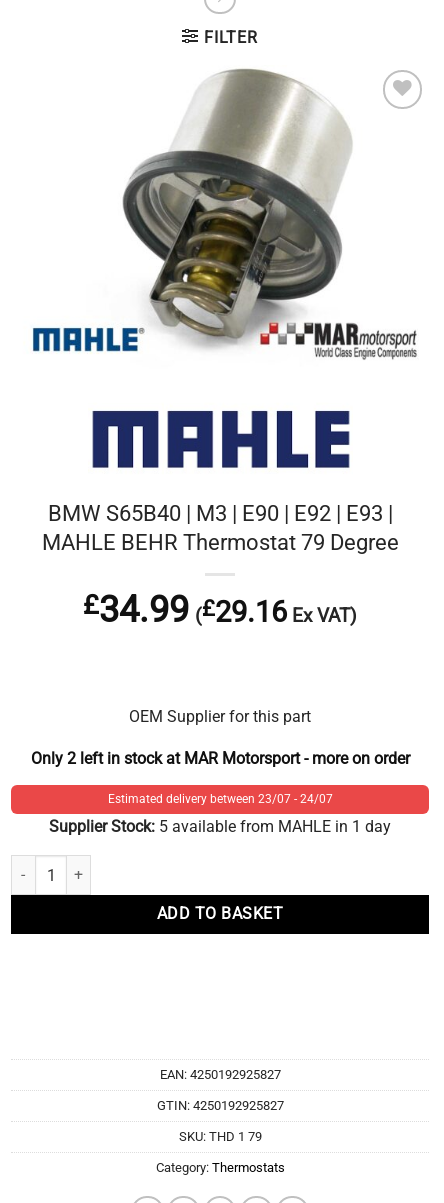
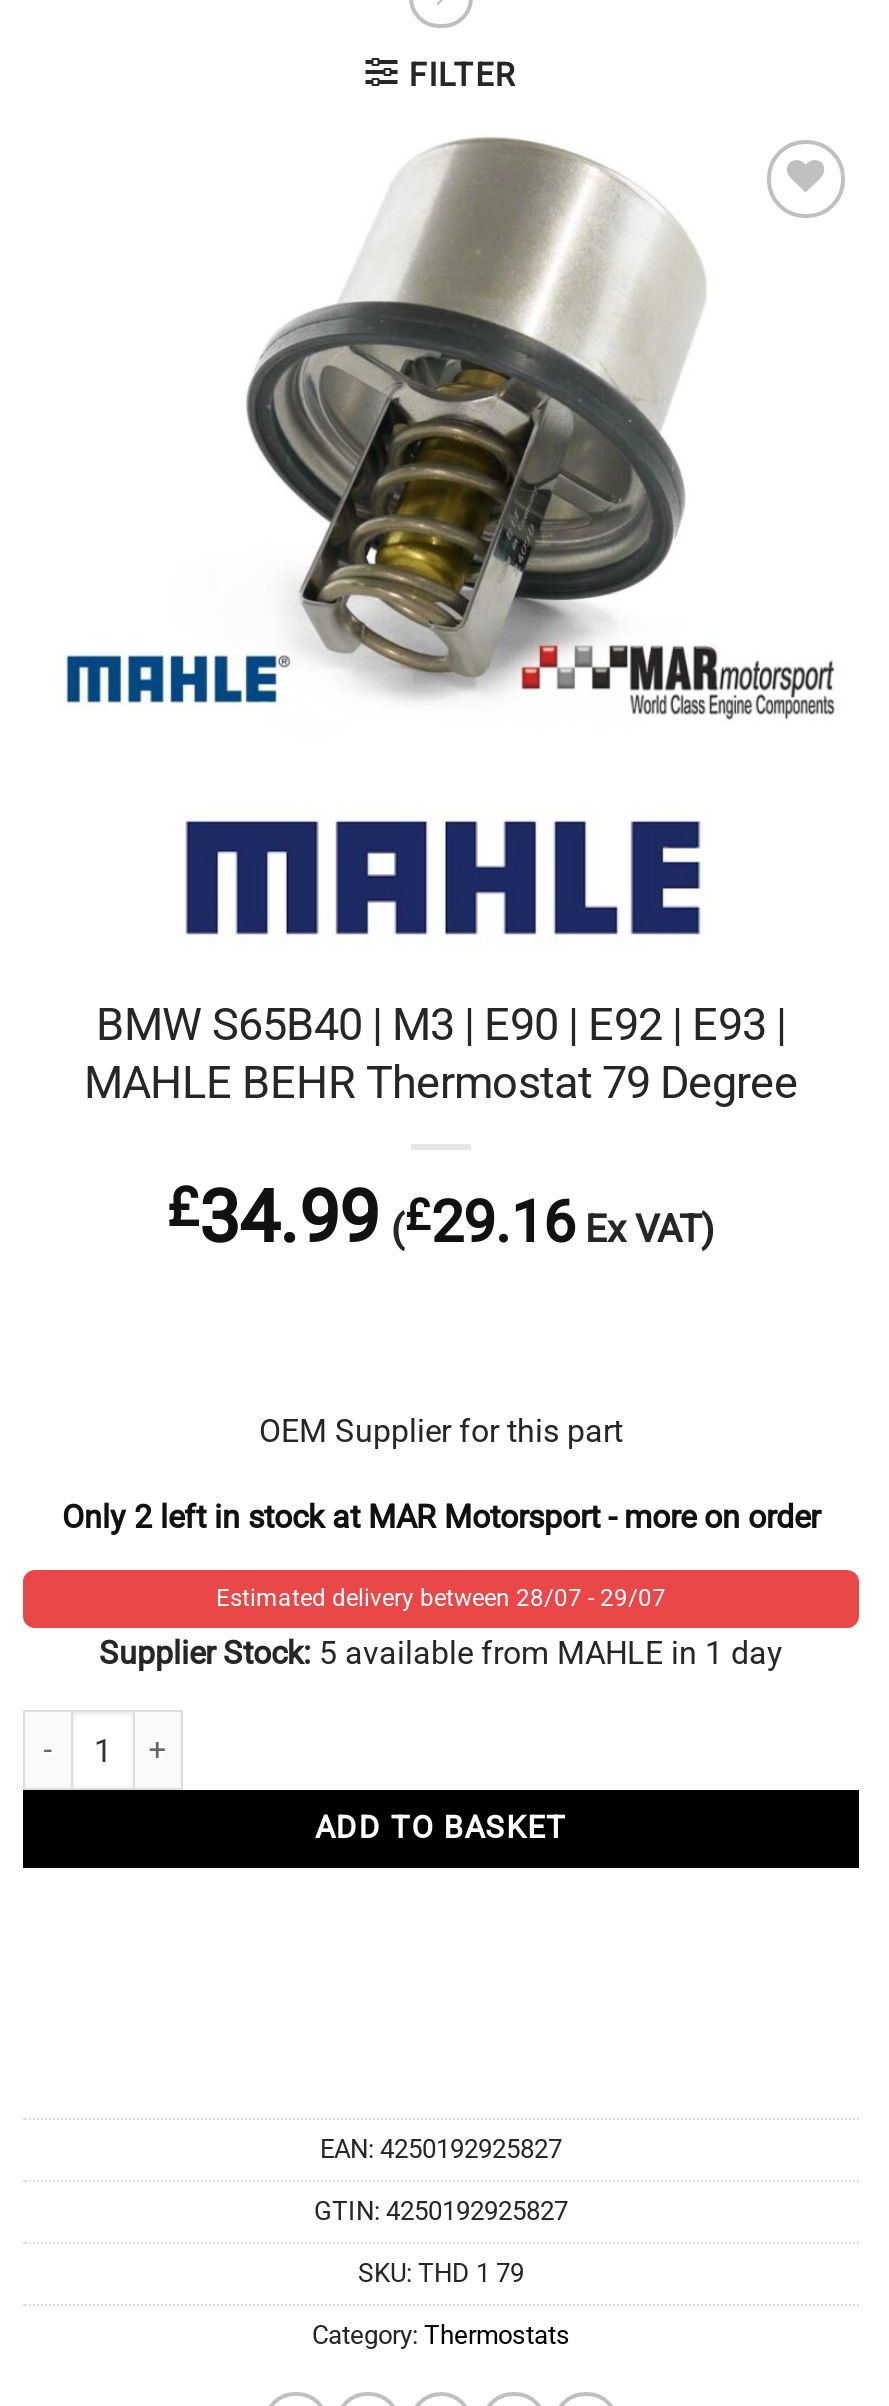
[107,792,332,806] Estimated delivery between 23/07 - 24/07 -> [216,1584,666,1612] Estimated delivery between 28/07 - 29/07

